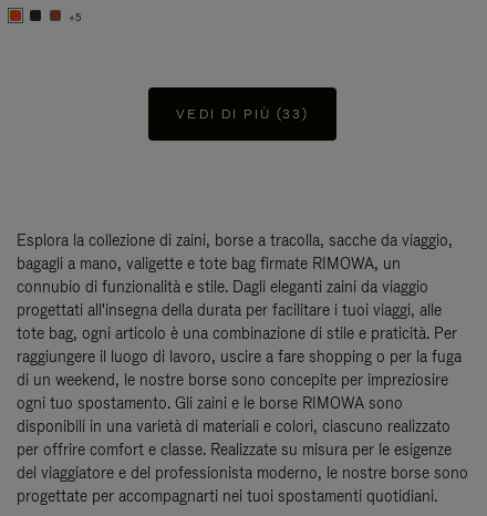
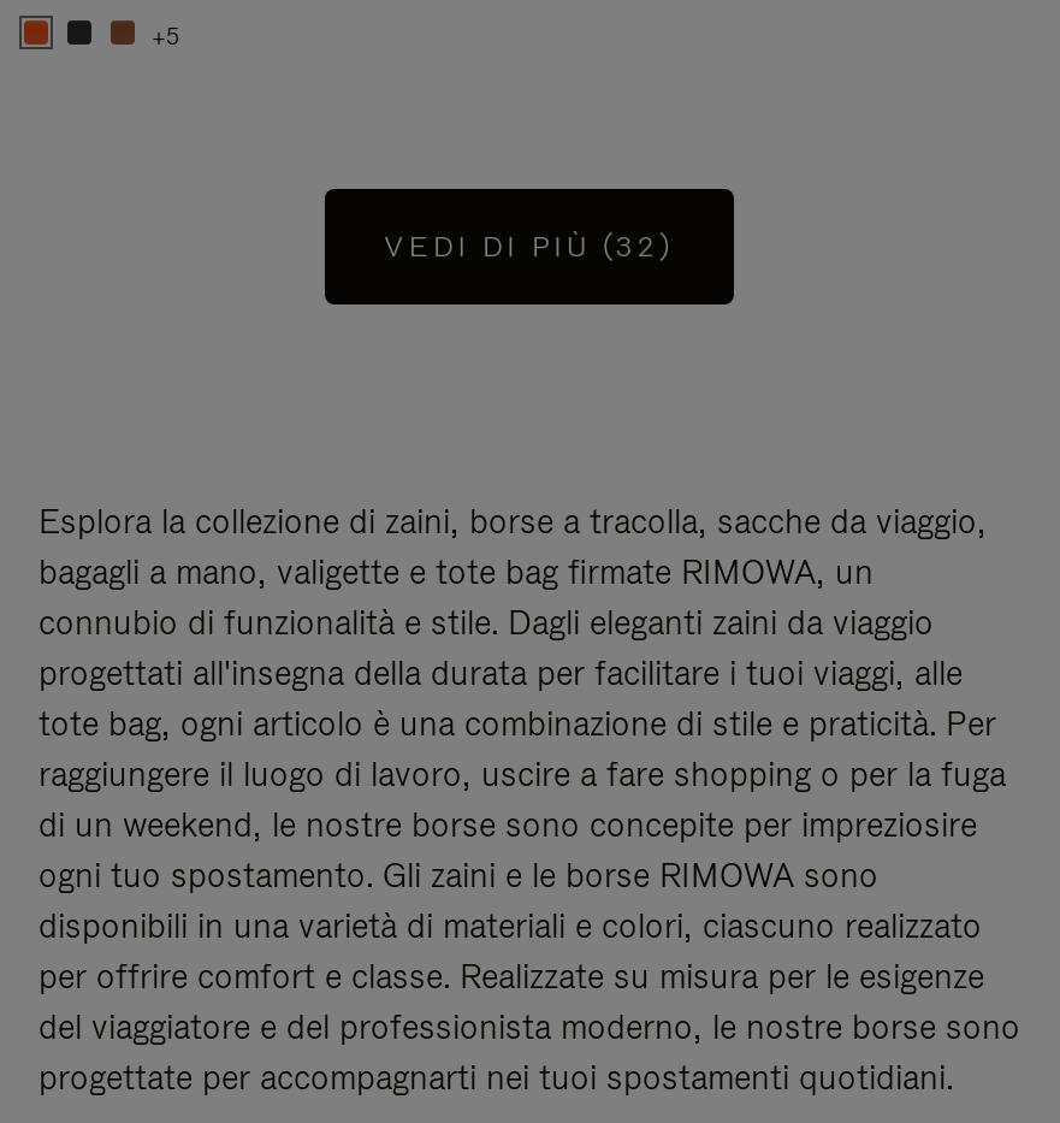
[176,105,309,123] VEDI DI PIÙ (33) -> [384,227,675,266] VEDI DI PIÙ (32)

